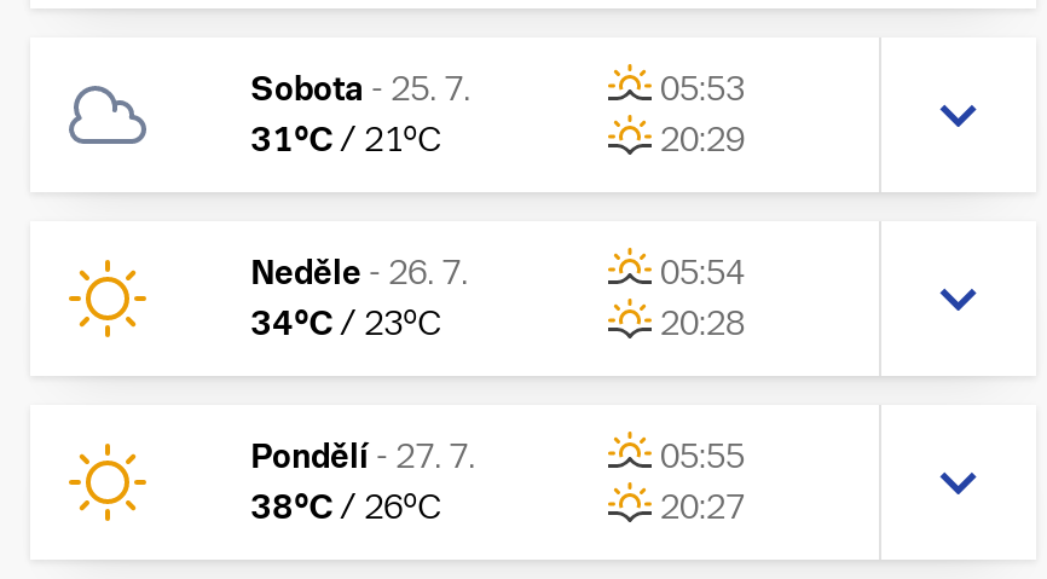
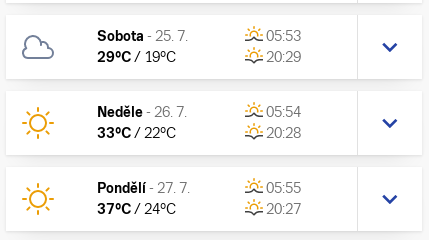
[250,120,441,158] 31°C / 21°C -> [97,49,176,65] 29°C / 19°C
[250,303,441,342] 34°C / 23°C -> [97,125,176,141] 33°C / 22°C
[250,487,441,526] 38°C / 26°C -> [97,201,176,217] 37°C / 24°C

